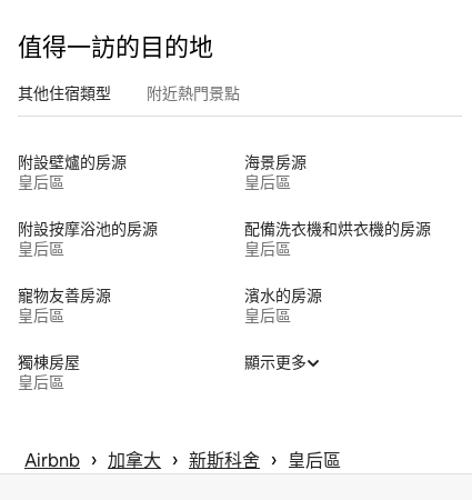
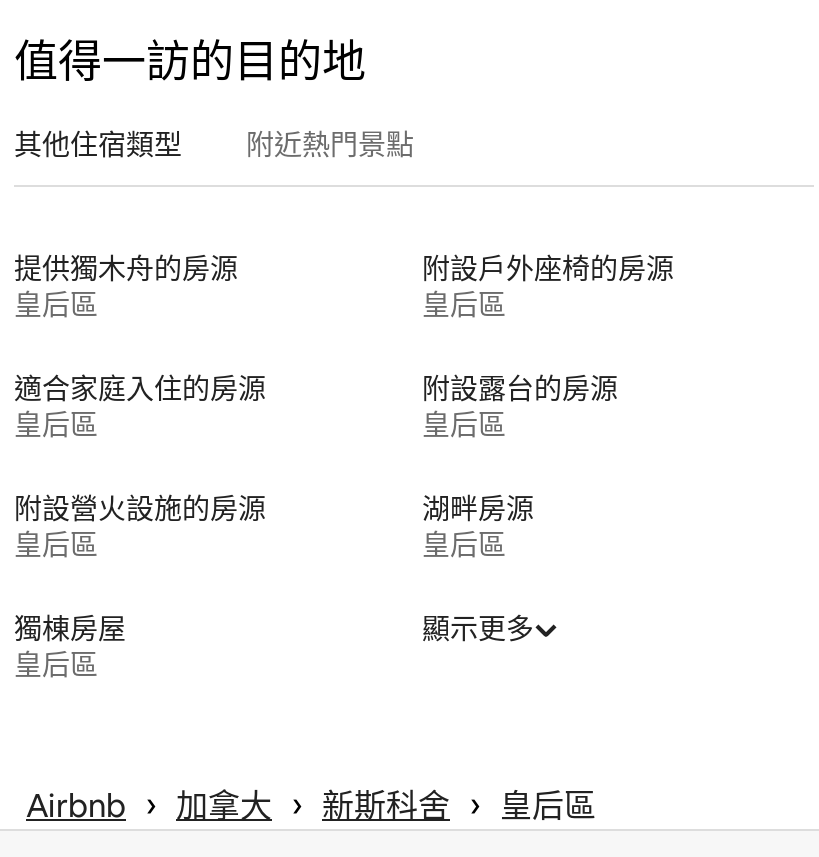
[18,152,127,172] 附設壁爐的房源 -> [14,251,238,287] 提供獨木舟的房源
[244,152,307,172] 海景房源 -> [422,251,674,287] 附設戶外座椅的房源
[18,219,158,239] 附設按摩浴池的房源 -> [14,371,266,407] 適合家庭入住的房源
[244,219,431,239] 配備洗衣機和烘衣機的房源 -> [422,371,618,407] 附設露台的房源
[18,285,111,305] 寵物友善房源 -> [14,491,266,527] 附設營火設施的房源
[244,285,322,305] 濱水的房源 -> [422,491,534,527] 湖畔房源

